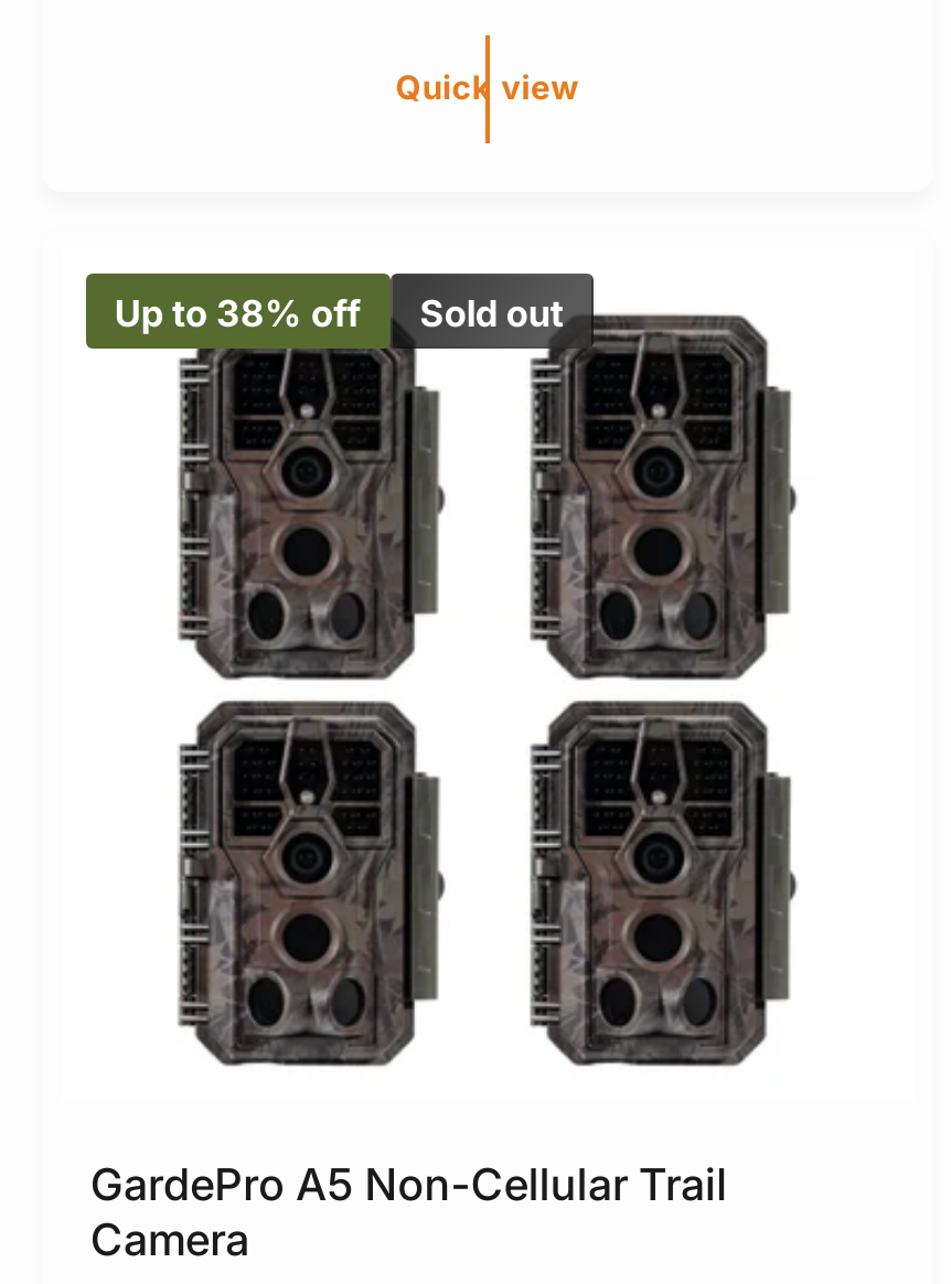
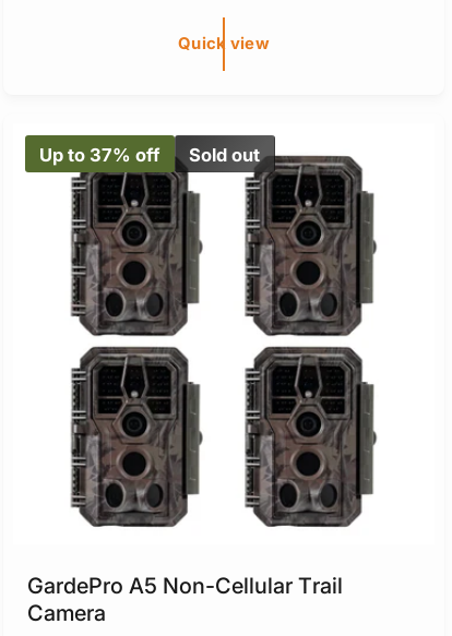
[115,291,362,335] Up to 38% off -> [39,144,161,166] Up to 37% off

